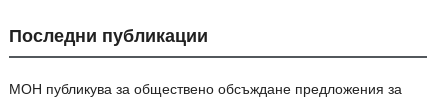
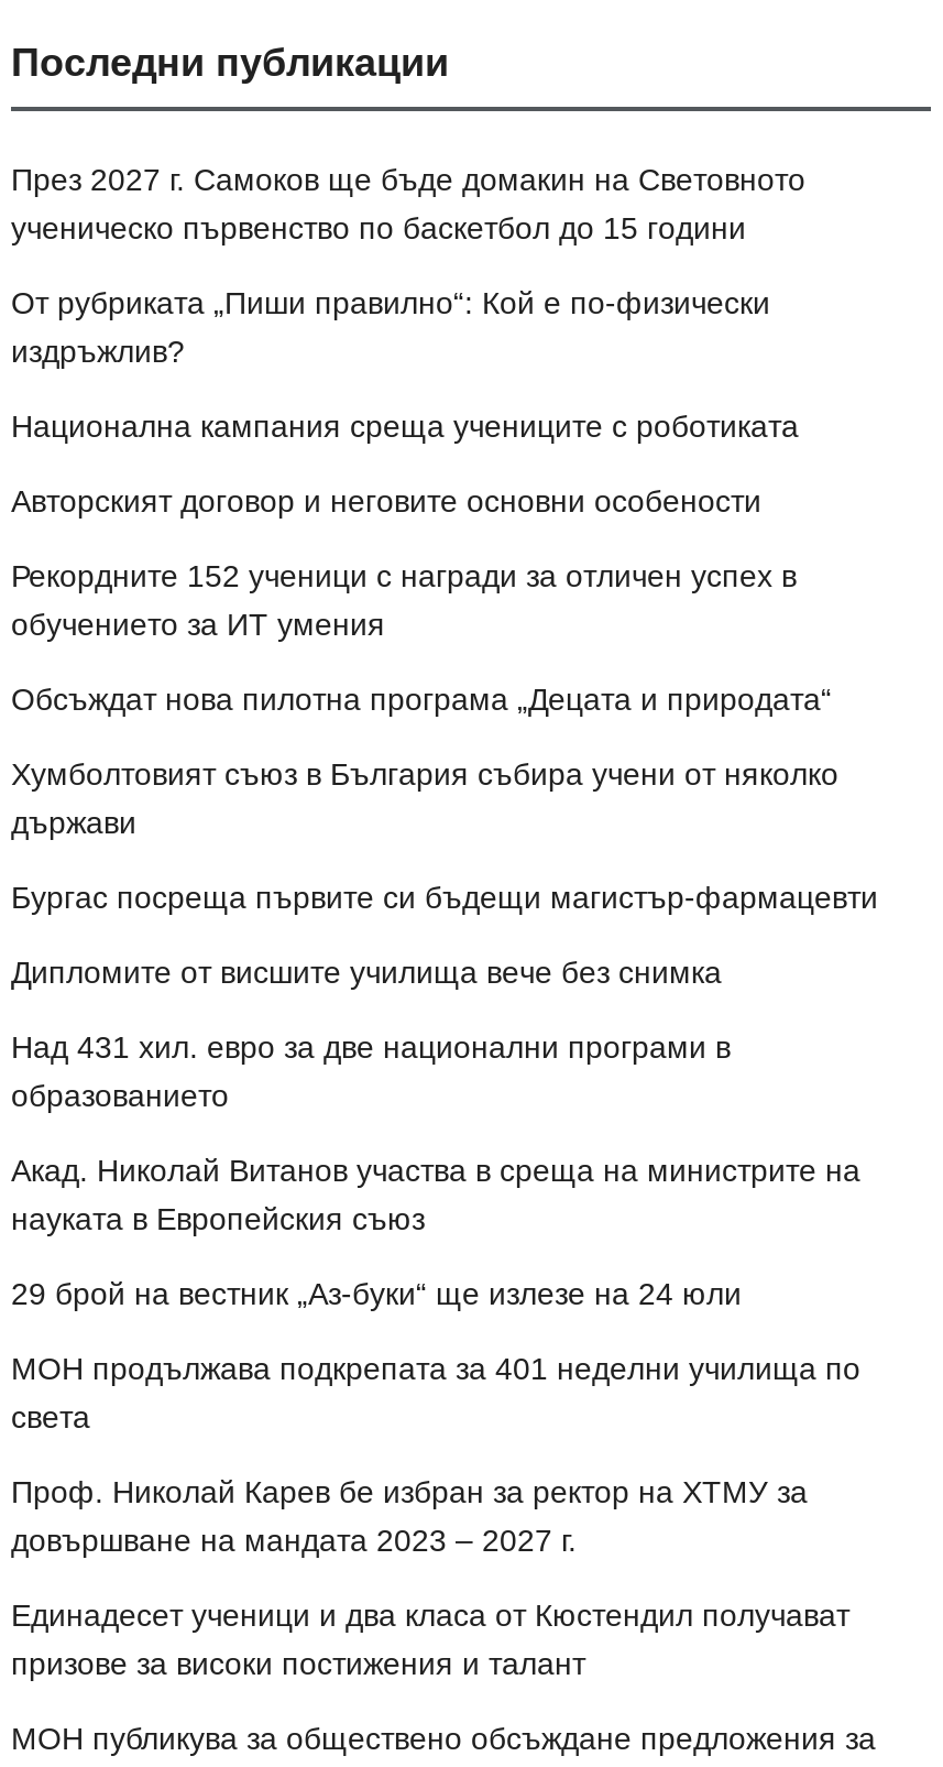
none -> [11,162,878,1681] През 2027 г. Самоков ще бъде домакин на Световното | ученическо първенство по баскетбол до 15 години | От рубриката „Пиши правилно“: Кой е по-физически | издръжлив? | Национална кампания среща учениците с роботиката | Авторският договор и неговите основни особености | Рекордните 152 ученици с награди за отличен успех в | обучението за ИТ умения | Обсъждат нова пилотна програма „Децата и природата“ | Хумболтовият съюз в България събира учени от няколко | държави | Бургас посреща първите си бъдещи магистър-фармацевти | Дипломите от висшите училища вече без снимка | Над 431 хил. евро за две национални програми в | образованието | Акад. Николай Витанов участва в среща на министрите на | науката в Европейския съюз | 29 брой на вестник „Аз-буки“ ще излезе на 24 юли | МОН продължава подкрепата за 401 неделни училища по | света | Проф. Николай Карев бе избран за ректор на ХТМУ за | довършване на мандата 2023 – 2027 г. | Единадесет ученици и два класа от Кюстендил получават | призове за високи постижения и талант

